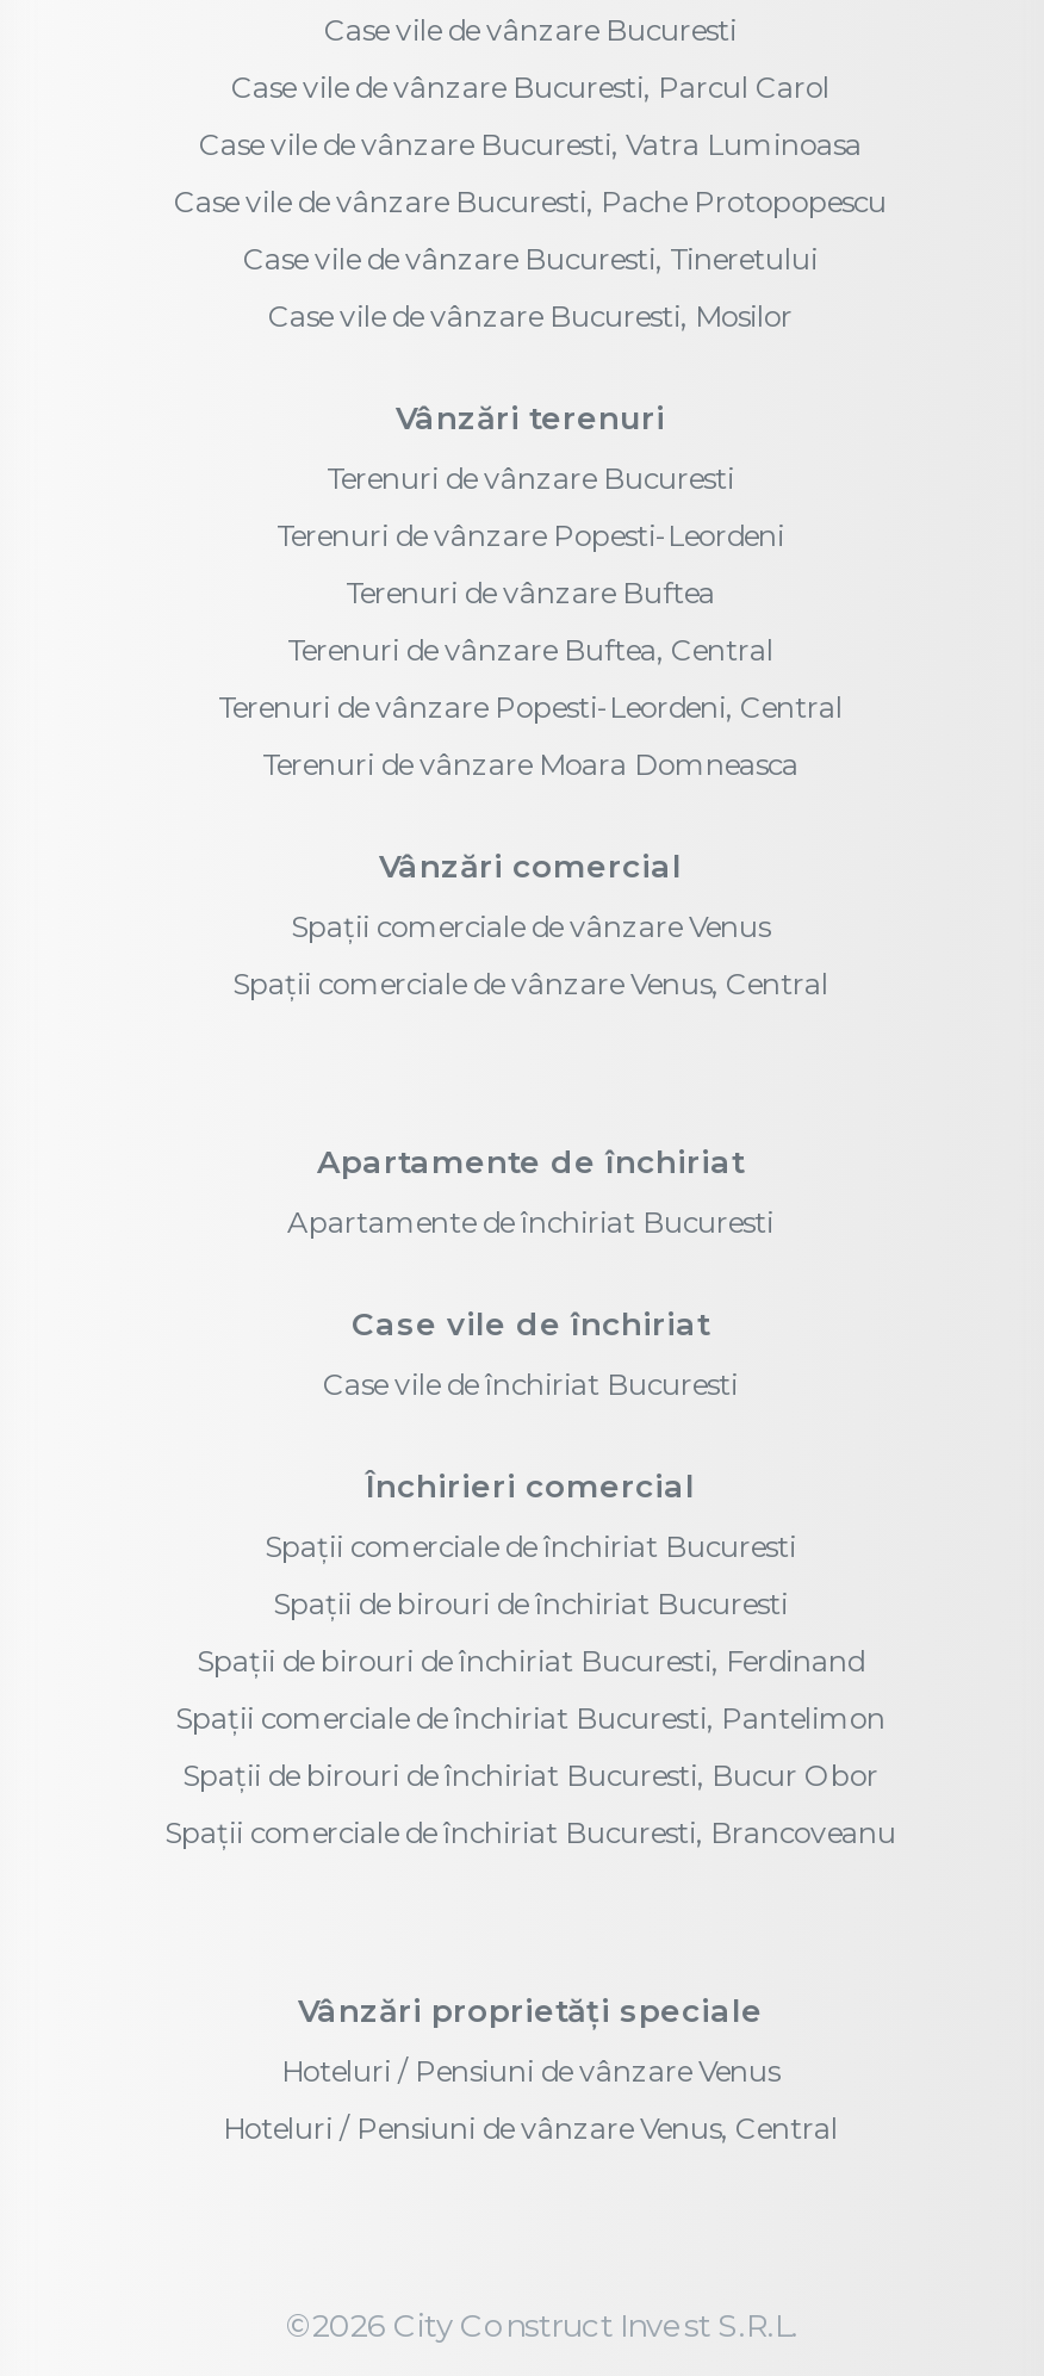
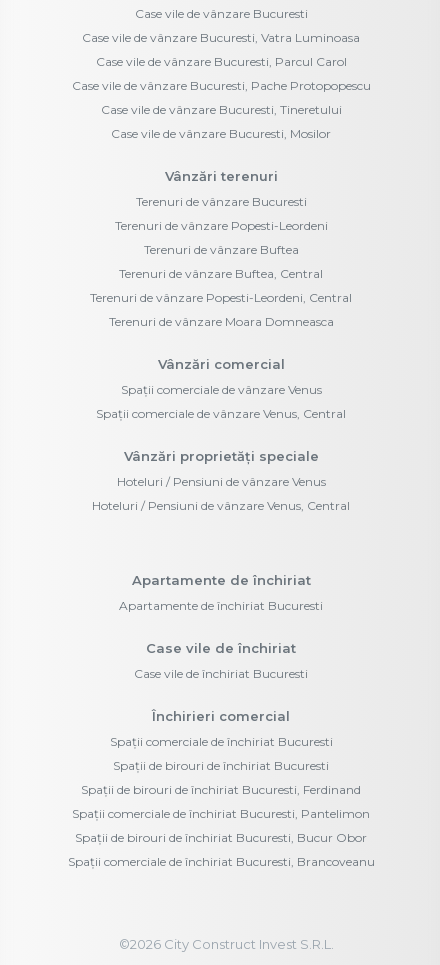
moved [231,70,829,106] -> [95,54,346,69]: Case vile de vânzare Bucuresti, Parcul Carol
moved [164,1143,896,1851] -> [67,572,374,869]: Apartamente de închiriat | Apartamente de închiriat Bucuresti | Case vile de închiriat | ... | Spații de birouri de închiriat Bucuresti, Bucur Obor | Spații comerciale de închiriat Bucuresti, Brancoveanu
moved [223,1992,838,2147] -> [92,448,350,513]: Vânzări proprietăți speciale | Hoteluri / Pensiuni de vânzare Venus | Hoteluri / Pensiuni de vânzare Venus, Central

